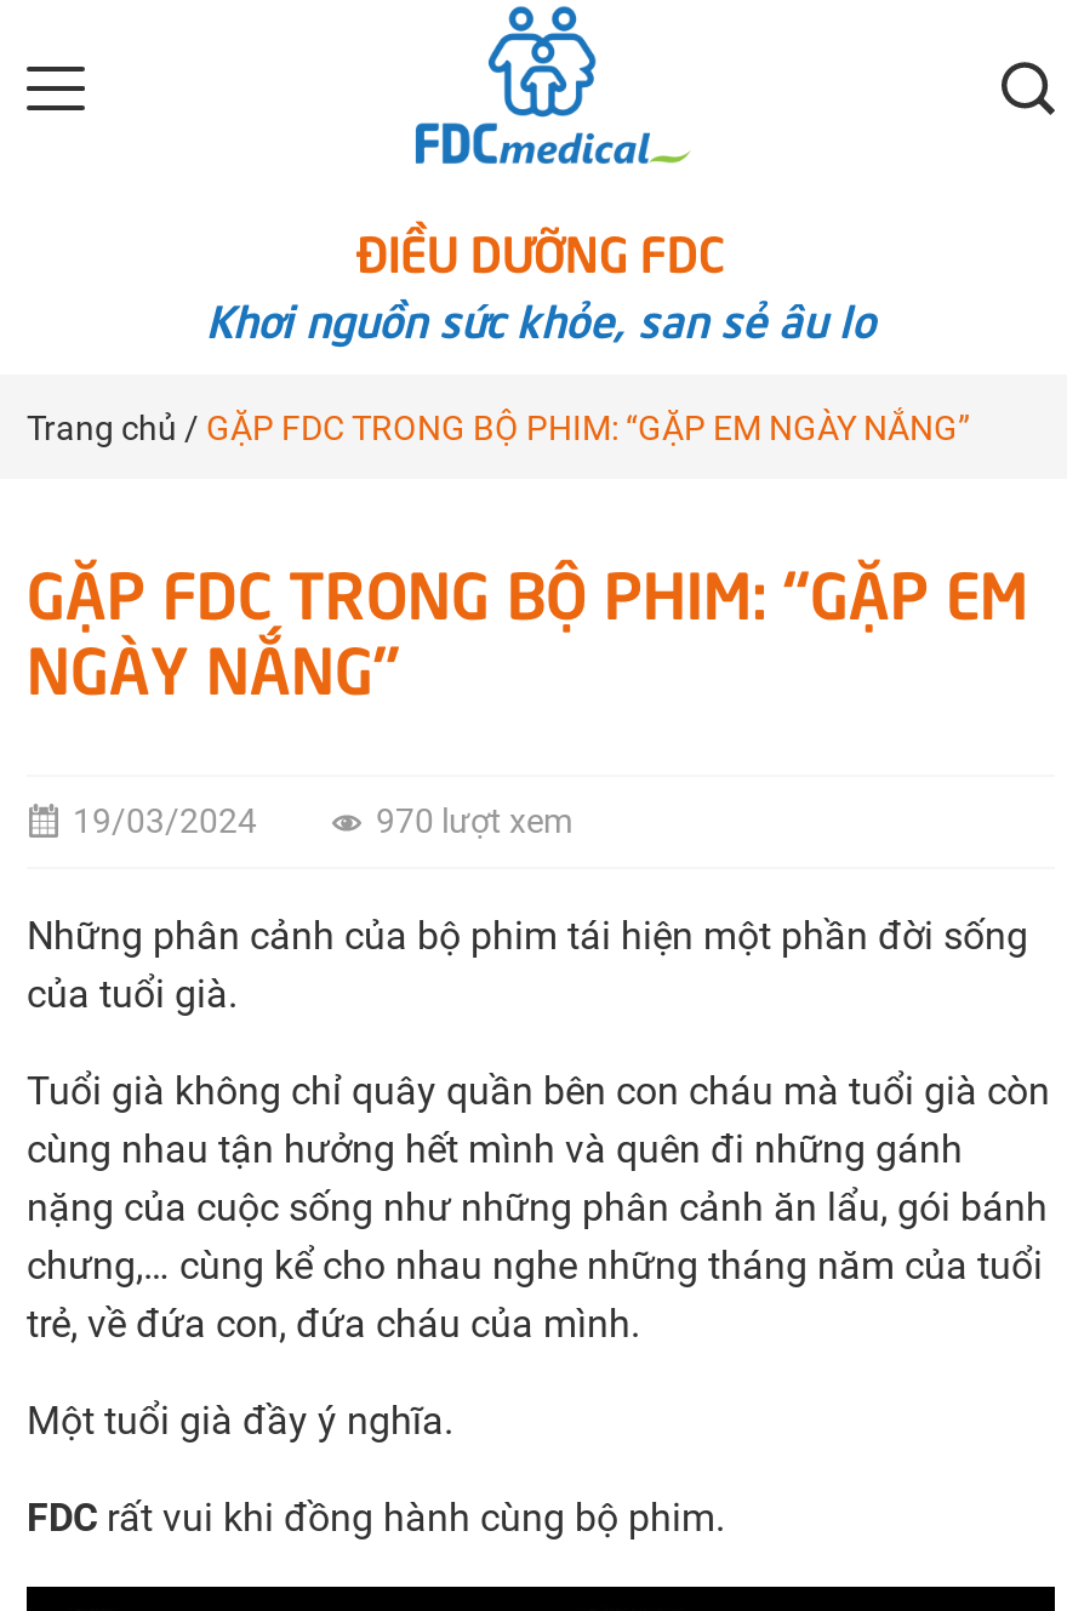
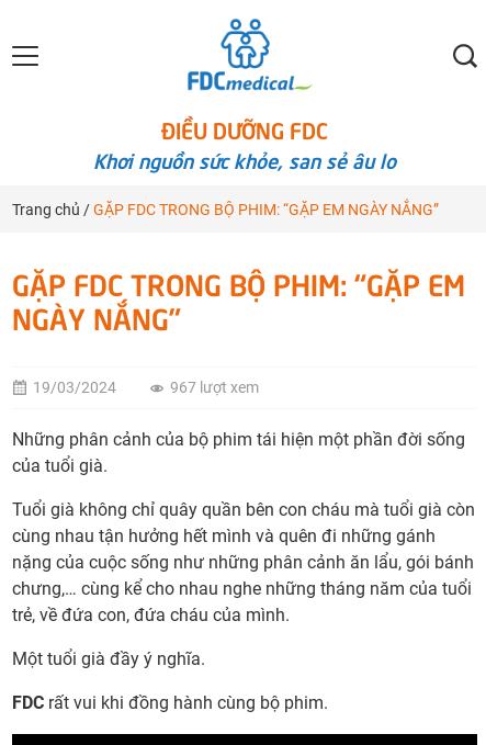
[376,801,572,840] 970 lượt xem -> [170,379,259,396] 967 lượt xem

